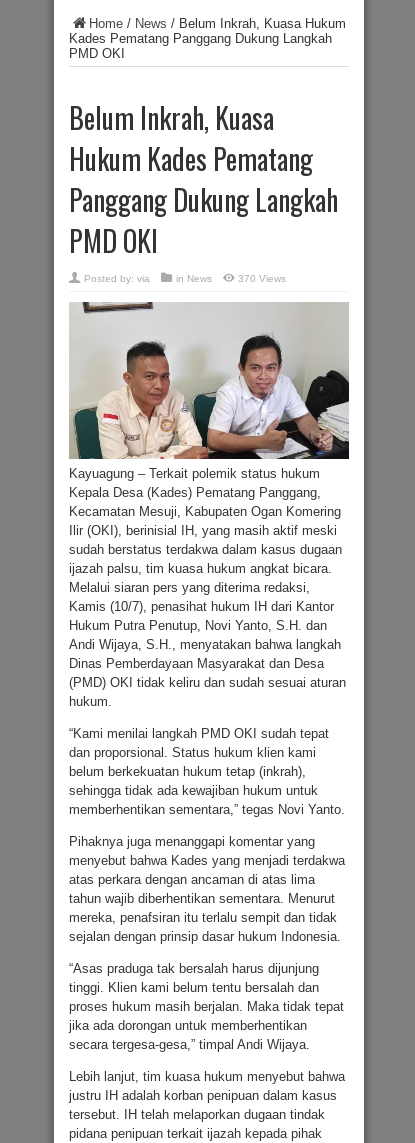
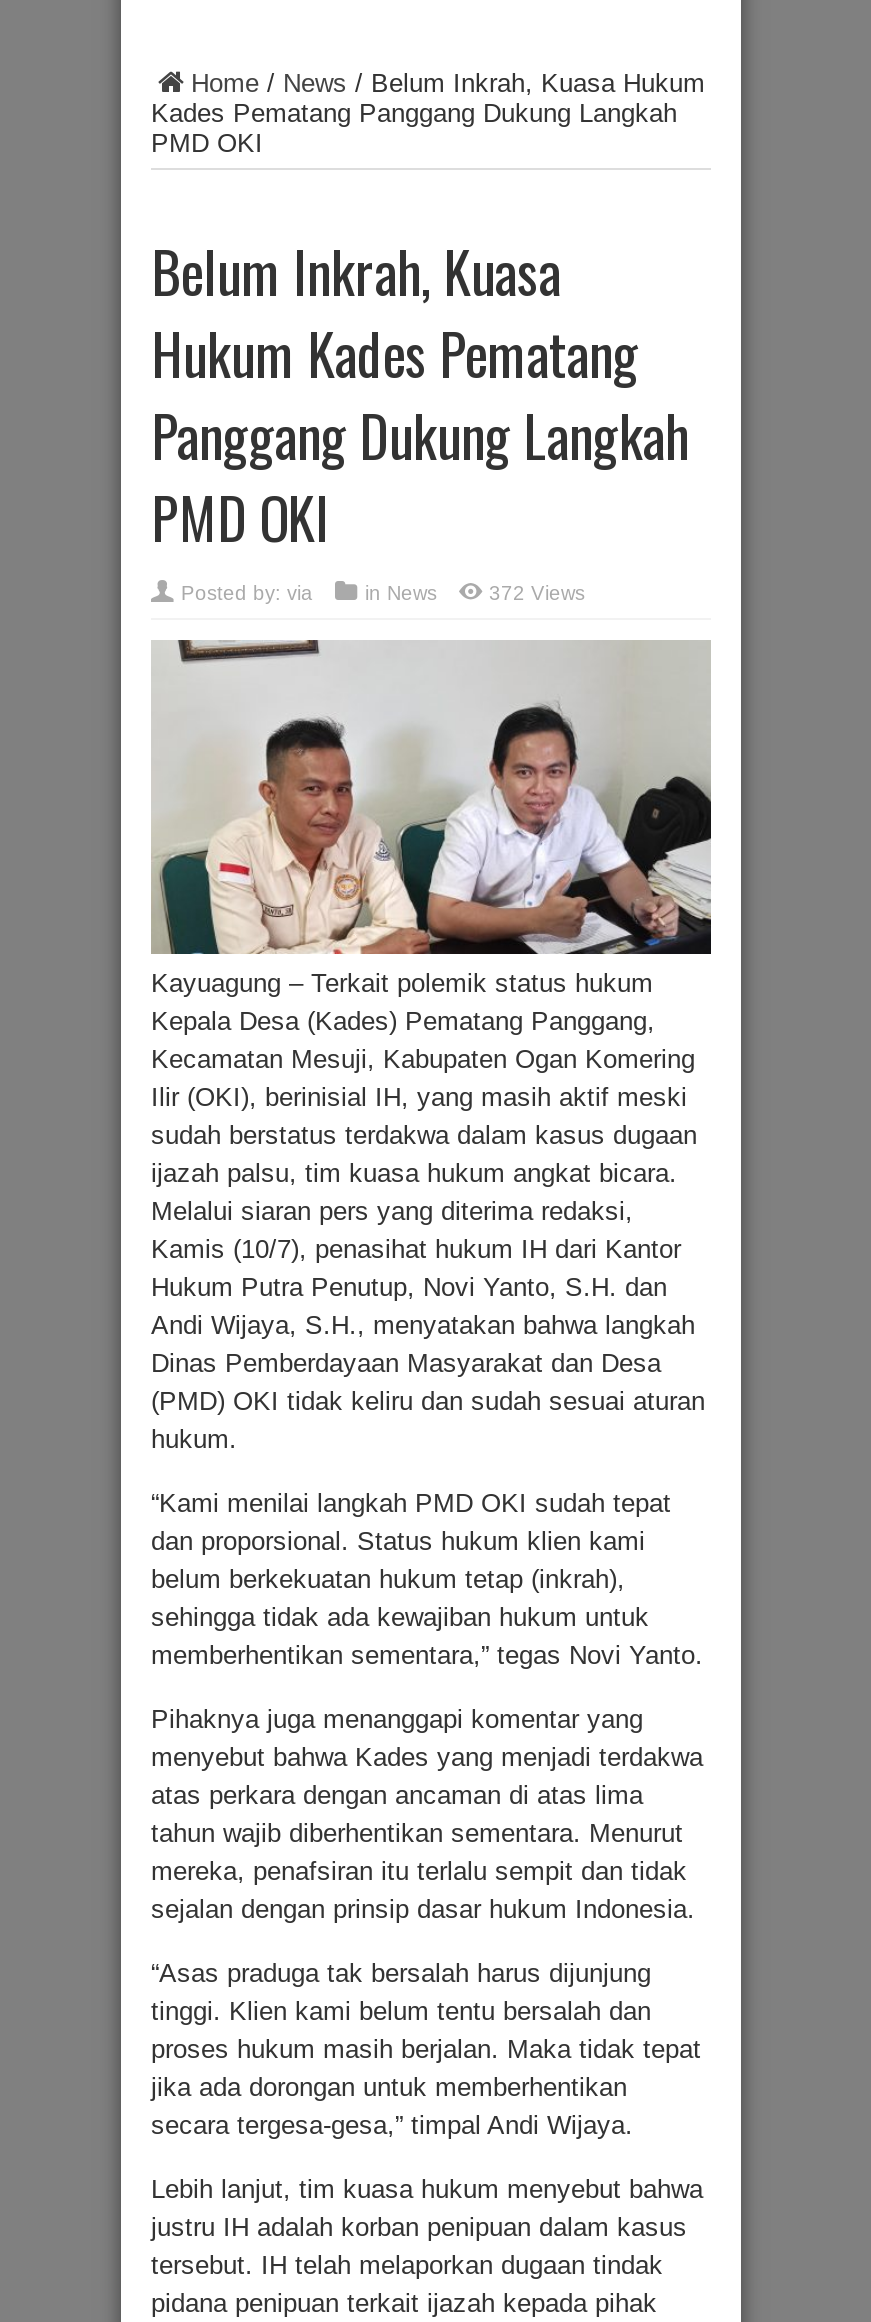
[238,273,286,284] 370 Views -> [489,582,585,604] 372 Views

